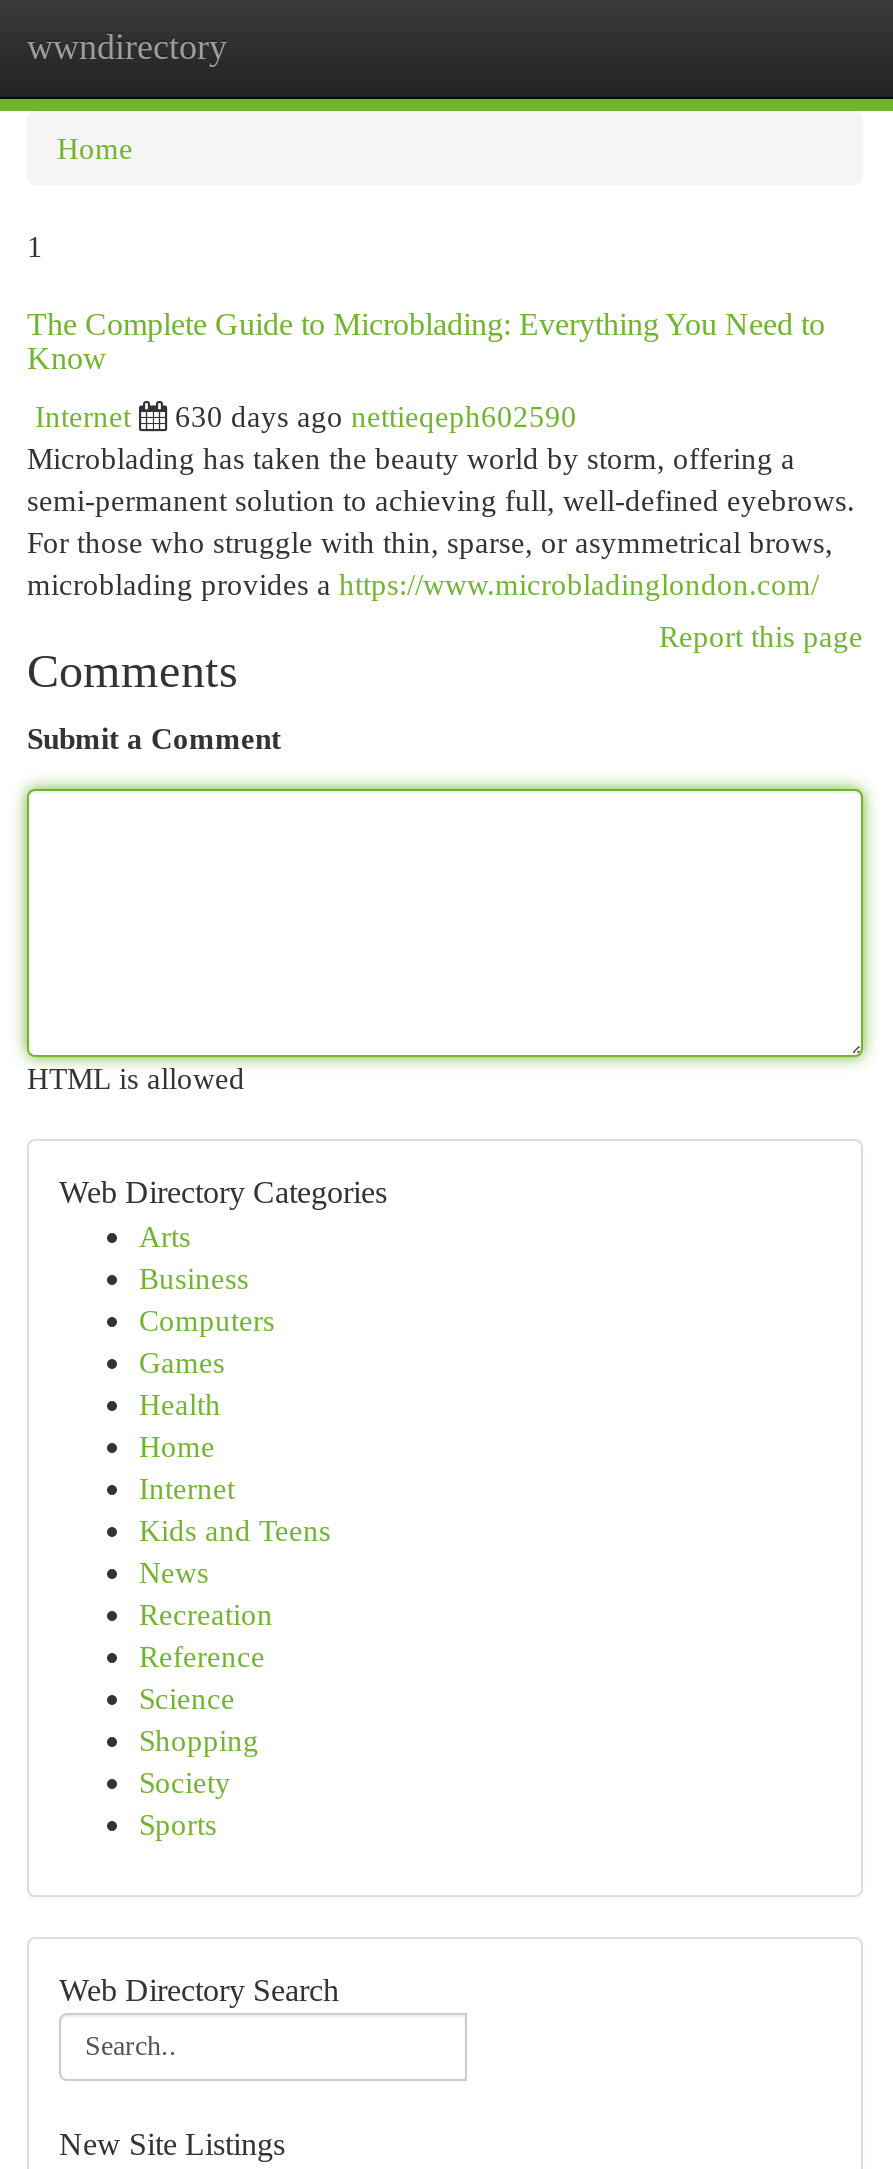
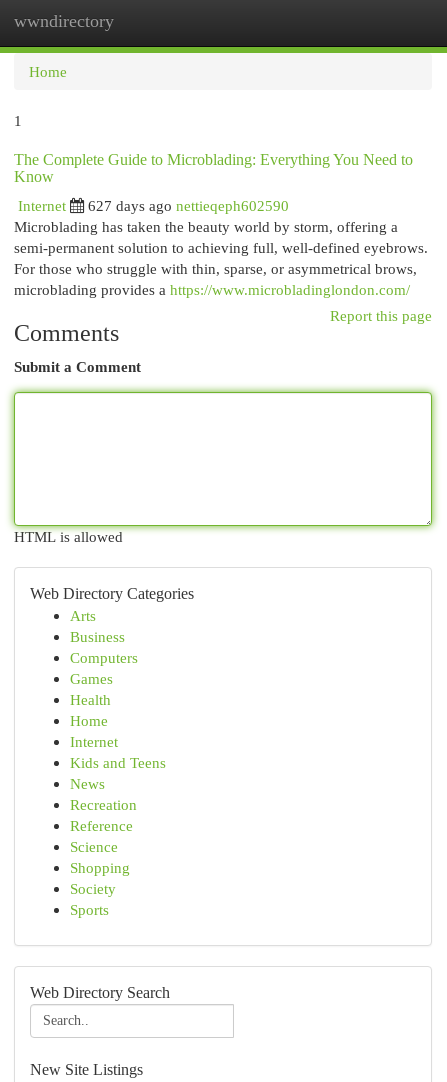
[175,399,577,433] 630 days ago nettieqeph602590 -> [88,197,289,214] 627 days ago nettieqeph602590

